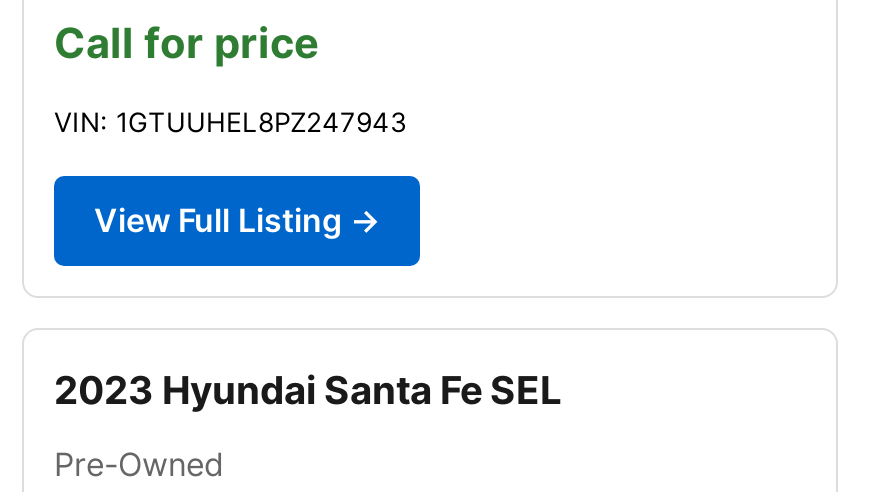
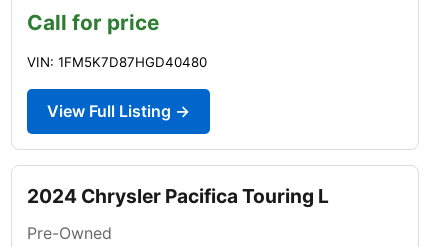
[54,106,406,138] VIN: 1GTUUHEL8PZ247943 -> [27,54,207,70] VIN: 1FM5K7D87HGD40480
[54,366,562,414] 2023 Hyundai Santa Fe SEL -> [27,184,329,208] 2024 Chrysler Pacifica Touring L

